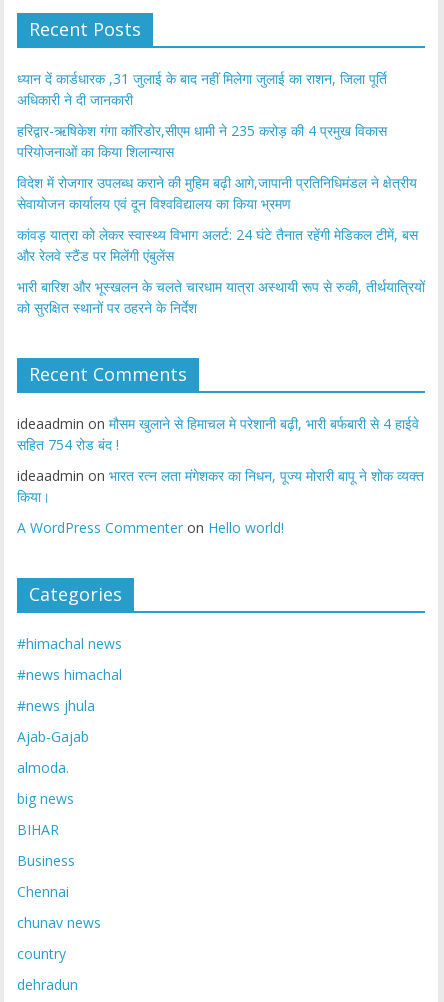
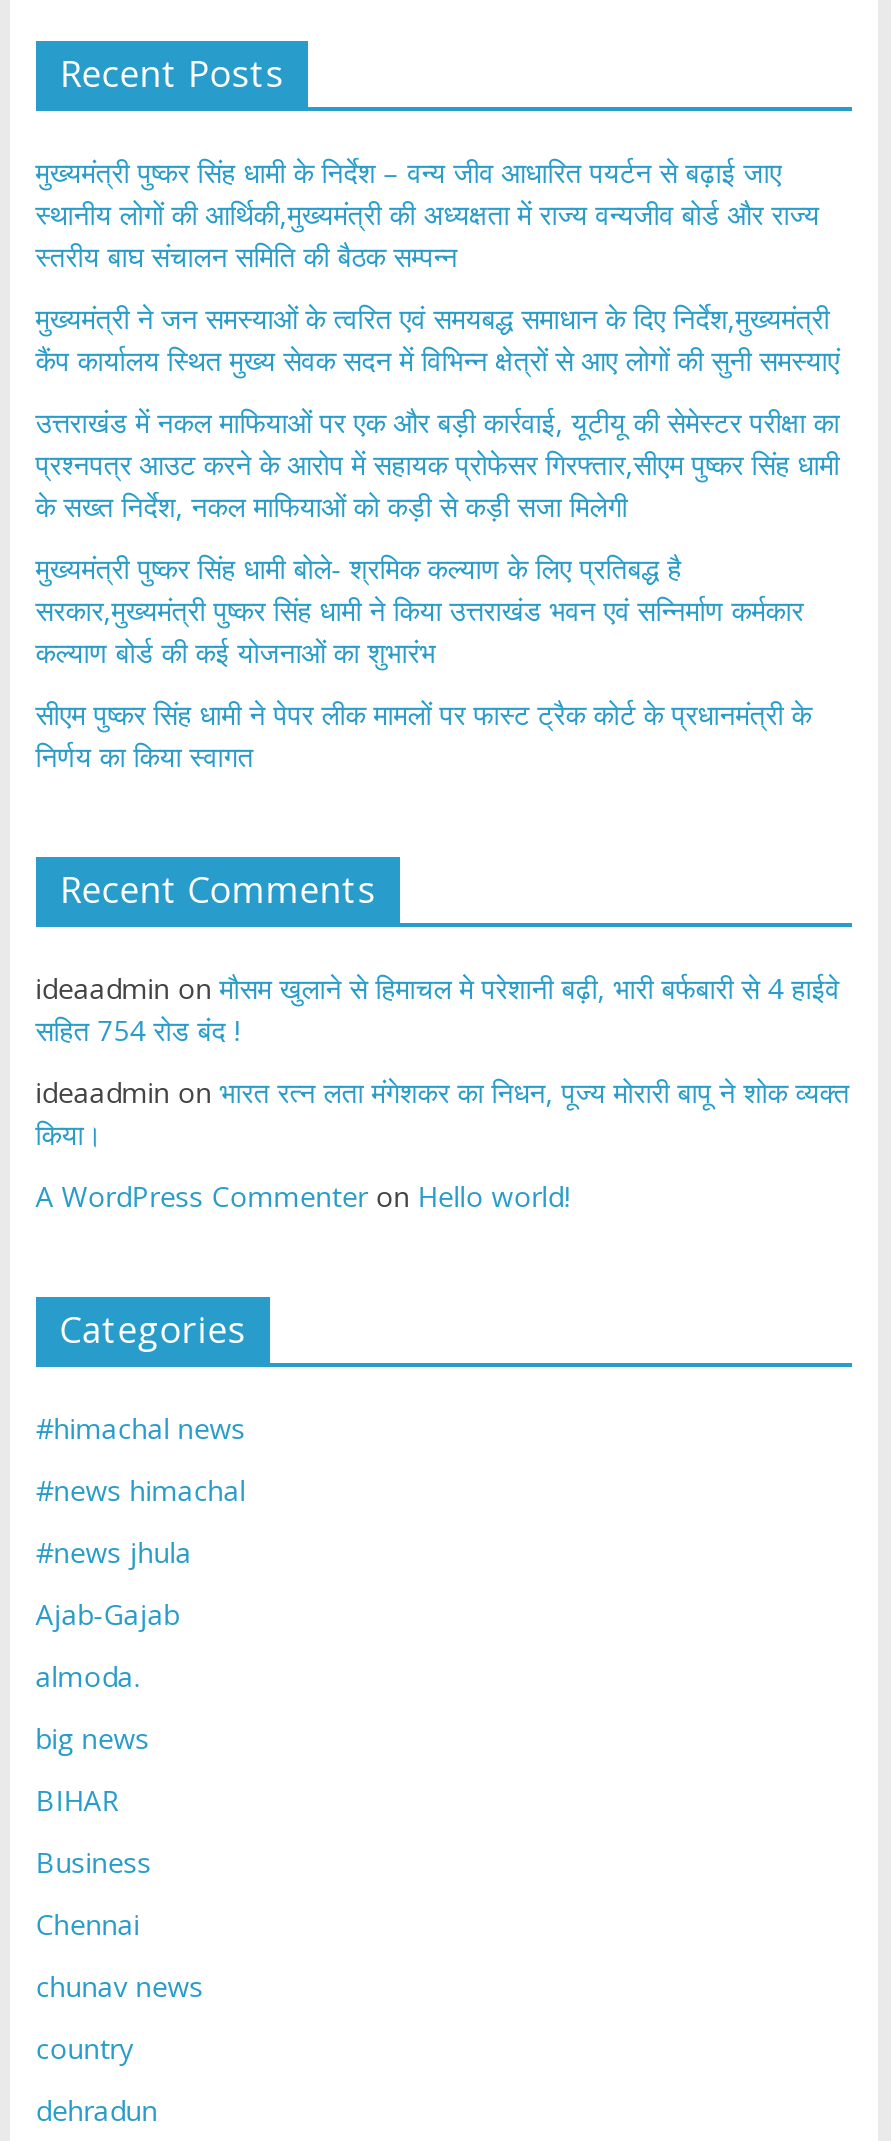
[17,68,387,108] ध्यान दें कार्डधारक ,31 जुलाई के बाद नहीं मिलेगा जुलाई का राशन, जिला पूर्ति | अधिकारी ने दी जानकारी -> [36,152,820,274] मुख्यमंत्री पुष्कर सिंह धामी के निर्देश – वन्य जीव आधारित पयर्टन से बढ़ाई जाए | स्थानीय लोगों की आर्थिकी,मुख्यमंत्री की अध्यक्षता में राज्य वन्यजीव बोर्ड और राज्य | स्तरीय बाघ संचालन समिति की बैठक सम्पन्न
[17,120,387,160] हरिद्वार-ऋषिकेश गंगा कॉरिडोर,सीएम धामी ने 235 करोड़ की 4 प्रमुख विकास | परियोजनाओं का किया शिलान्यास -> [36,298,840,378] मुख्यमंत्री ने जन समस्याओं के त्वरित एवं समयबद्ध समाधान के दिए निर्देश,मुख्यमंत्री | कैंप कार्यालय स्थित मुख्य सेवक सदन में विभिन्न क्षेत्रों से आए लोगों की सुनी समस्याएं
[17,172,417,212] विदेश में रोजगार उपलब्ध कराने की मुहिम बढ़ी आगे,जापानी प्रतिनिधिमंडल ने क्षेत्रीय | सेवायोजन कार्यालय एवं दून विश्वविद्यालय का किया भ्रमण -> [36,402,840,524] उत्तराखंड में नकल माफियाओं पर एक और बड़ी कार्रवाई, यूटीयू की सेमेस्टर परीक्षा का | प्रश्नपत्र आउट करने के आरोप में सहायक प्रोफेसर गिरफ्तार,सीएम पुष्कर सिंह धामी | के सख्त निर्देश, नकल माफियाओं को कड़ी से कड़ी सजा मिलेगी
[17,224,418,264] कांवड़ यात्रा को लेकर स्वास्थ्य विभाग अलर्ट: 24 घंटे तैनात रहेंगी मेडिकल टीमें, बस | और रेलवे स्टैंड पर मिलेंगी एंबुलेंस -> [36,548,804,670] मुख्यमंत्री पुष्कर सिंह धामी बोले- श्रमिक कल्याण के लिए प्रतिबद्ध है | सरकार,मुख्यमंत्री पुष्कर सिंह धामी ने किया उत्तराखंड भवन एवं सन्निर्माण कर्मकार | कल्याण बोर्ड की कई योजनाओं का शुभारंभ
[17,276,425,316] भारी बारिश और भूस्खलन के चलते चारधाम यात्रा अस्थायी रूप से रुकी, तीर्थयात्रियों | को सुरक्षित स्थानों पर ठहरने के निर्देश -> [36,694,812,774] सीएम पुष्कर सिंह धामी ने पेपर लीक मामलों पर फास्ट ट्रैक कोर्ट के प्रधानमंत्री के | निर्णय का किया स्वागत

